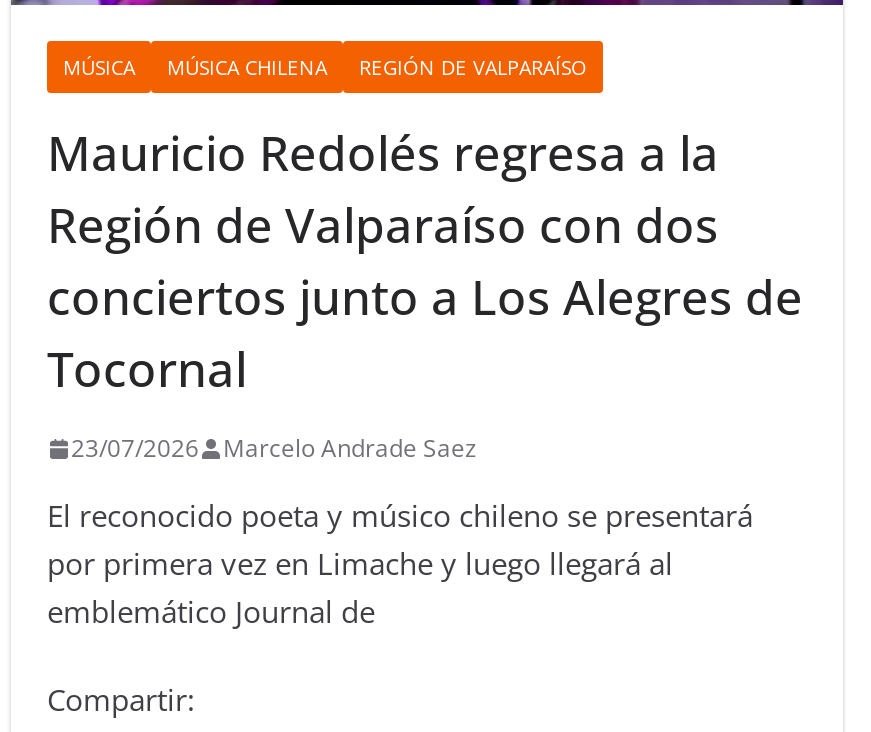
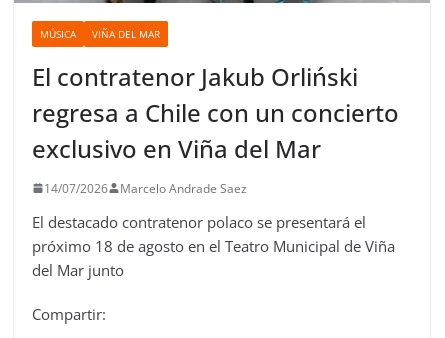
[167,54,587,82] MÚSICA CHILENA | REGIÓN DE VALPARAÍSO -> [92,27,160,41] VIÑA DEL MAR
[47,120,803,402] Mauricio Redolés regresa a la | Región de Valparaíso con dos | conciertos junto a Los Alegres de | Tocornal -> [32,60,399,165] El contratenor Jakub Orliński | regresa a Chile con un concierto | exclusivo en Viña del Mar
[71,432,477,466] 23/07/2026 Marcelo Andrade Saez -> [44,180,247,197] 14/07/2026 Marcelo Andrade Saez
[47,496,753,632] El reconocido poeta y músico chileno se presentará | por primera vez en Limache y luego llegará al | emblemático Journal de -> [32,212,395,280] El destacado contratenor polaco se presentará el | próximo 18 de agosto en el Teatro Municipal de Viña | del Mar junto

